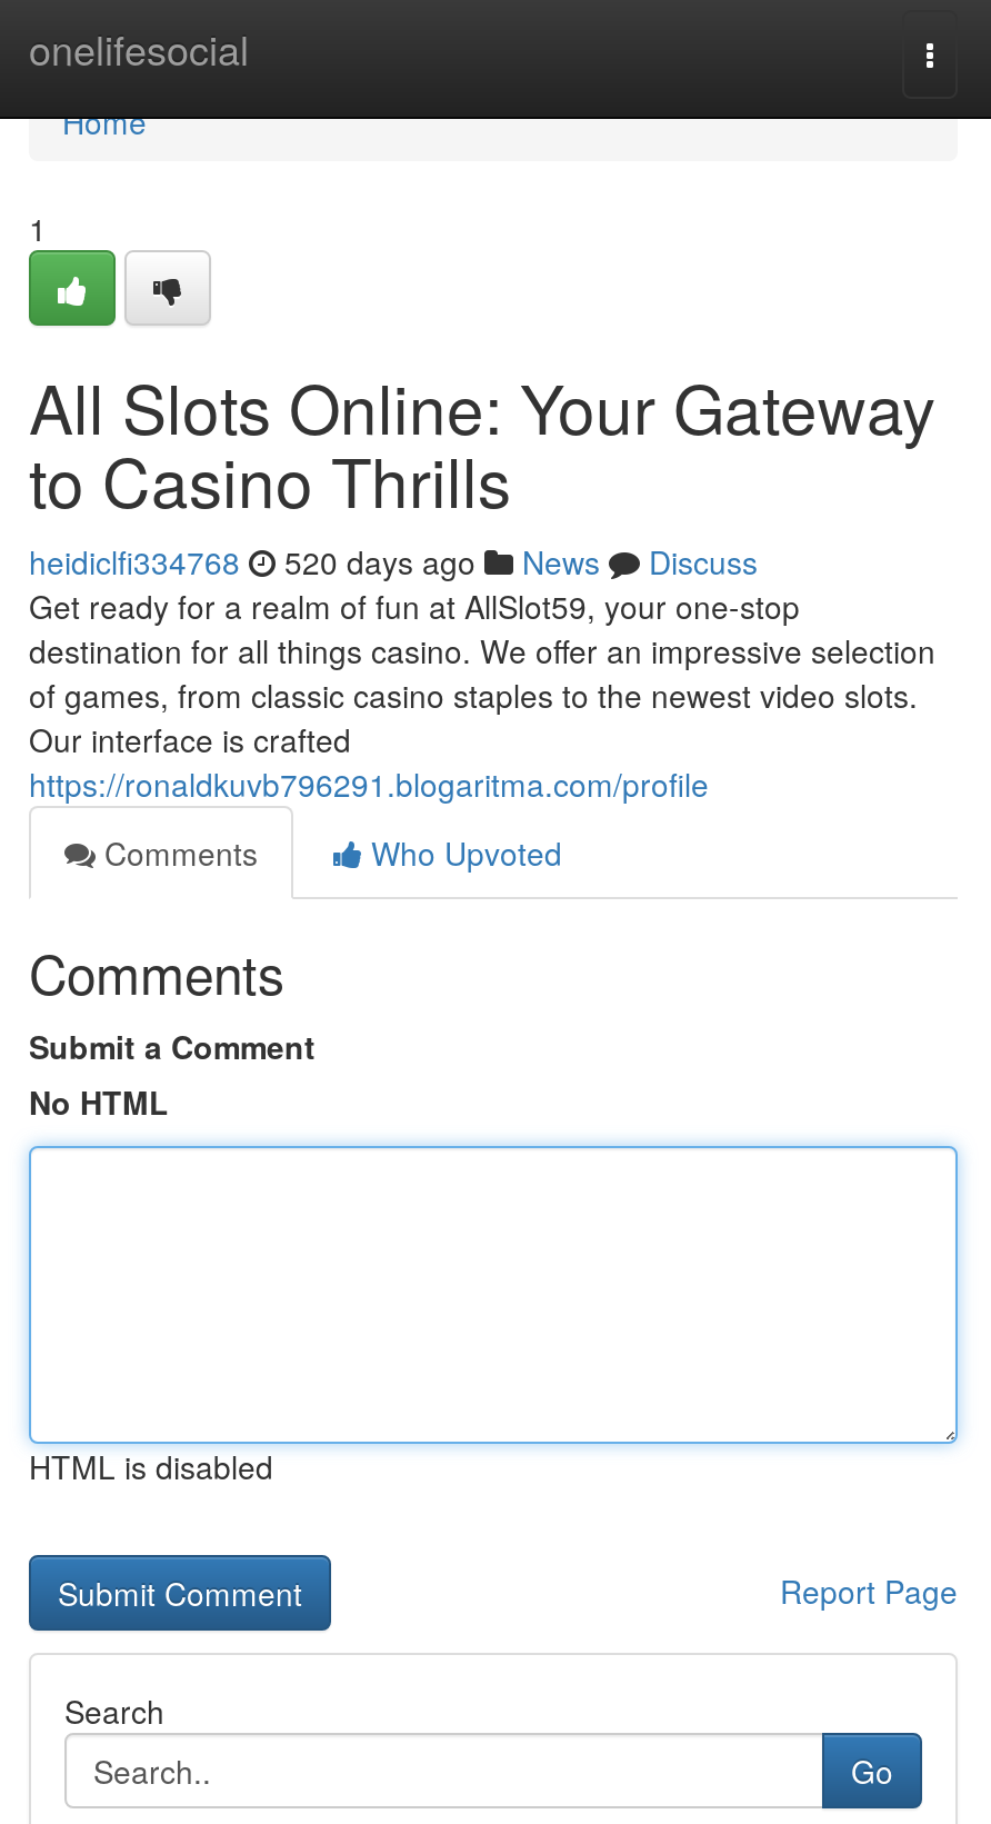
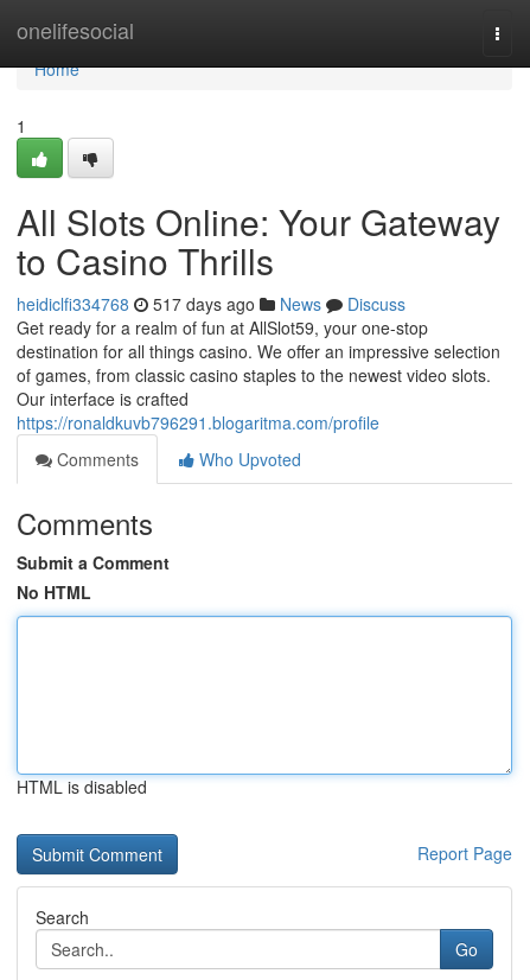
[29,539,758,584] heidiclfi334768 520 days ago News Discuss -> [17,292,406,316] heidiclfi334768 517 days ago News Discuss

